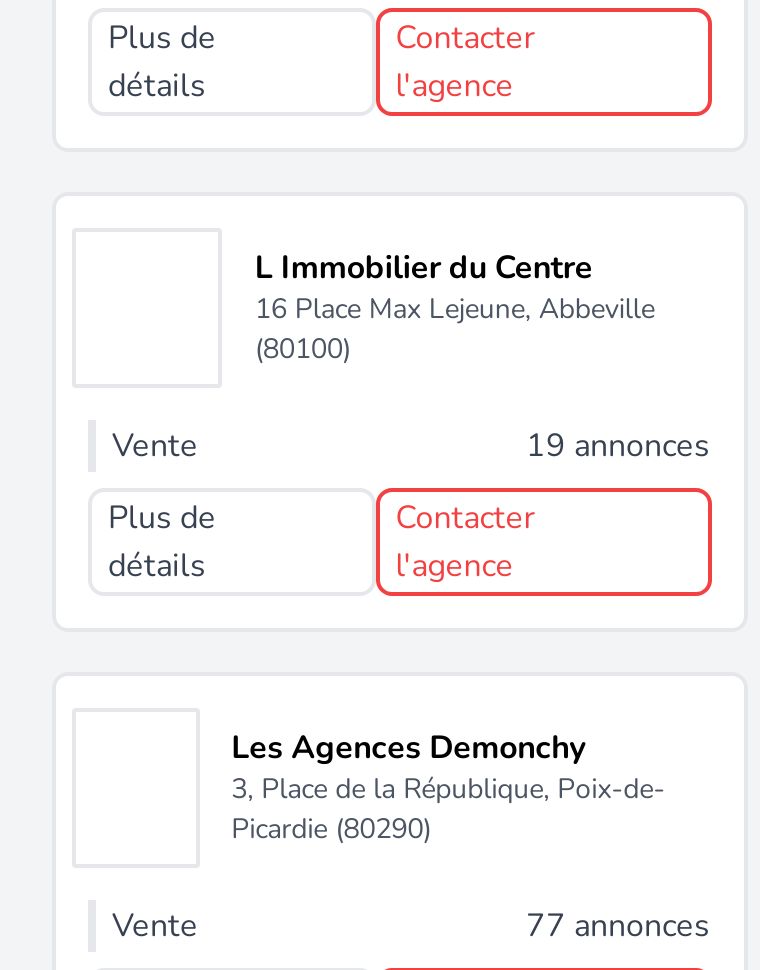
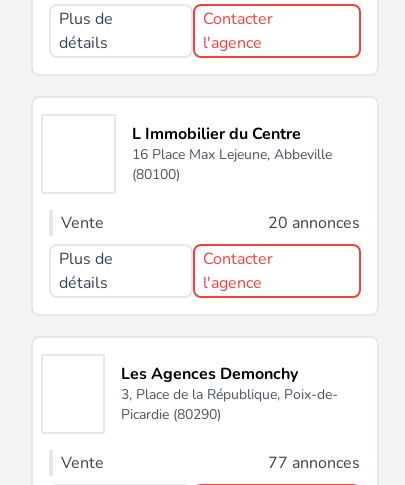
[526,425,710,469] 19 annonces -> [268,212,360,234] 20 annonces

